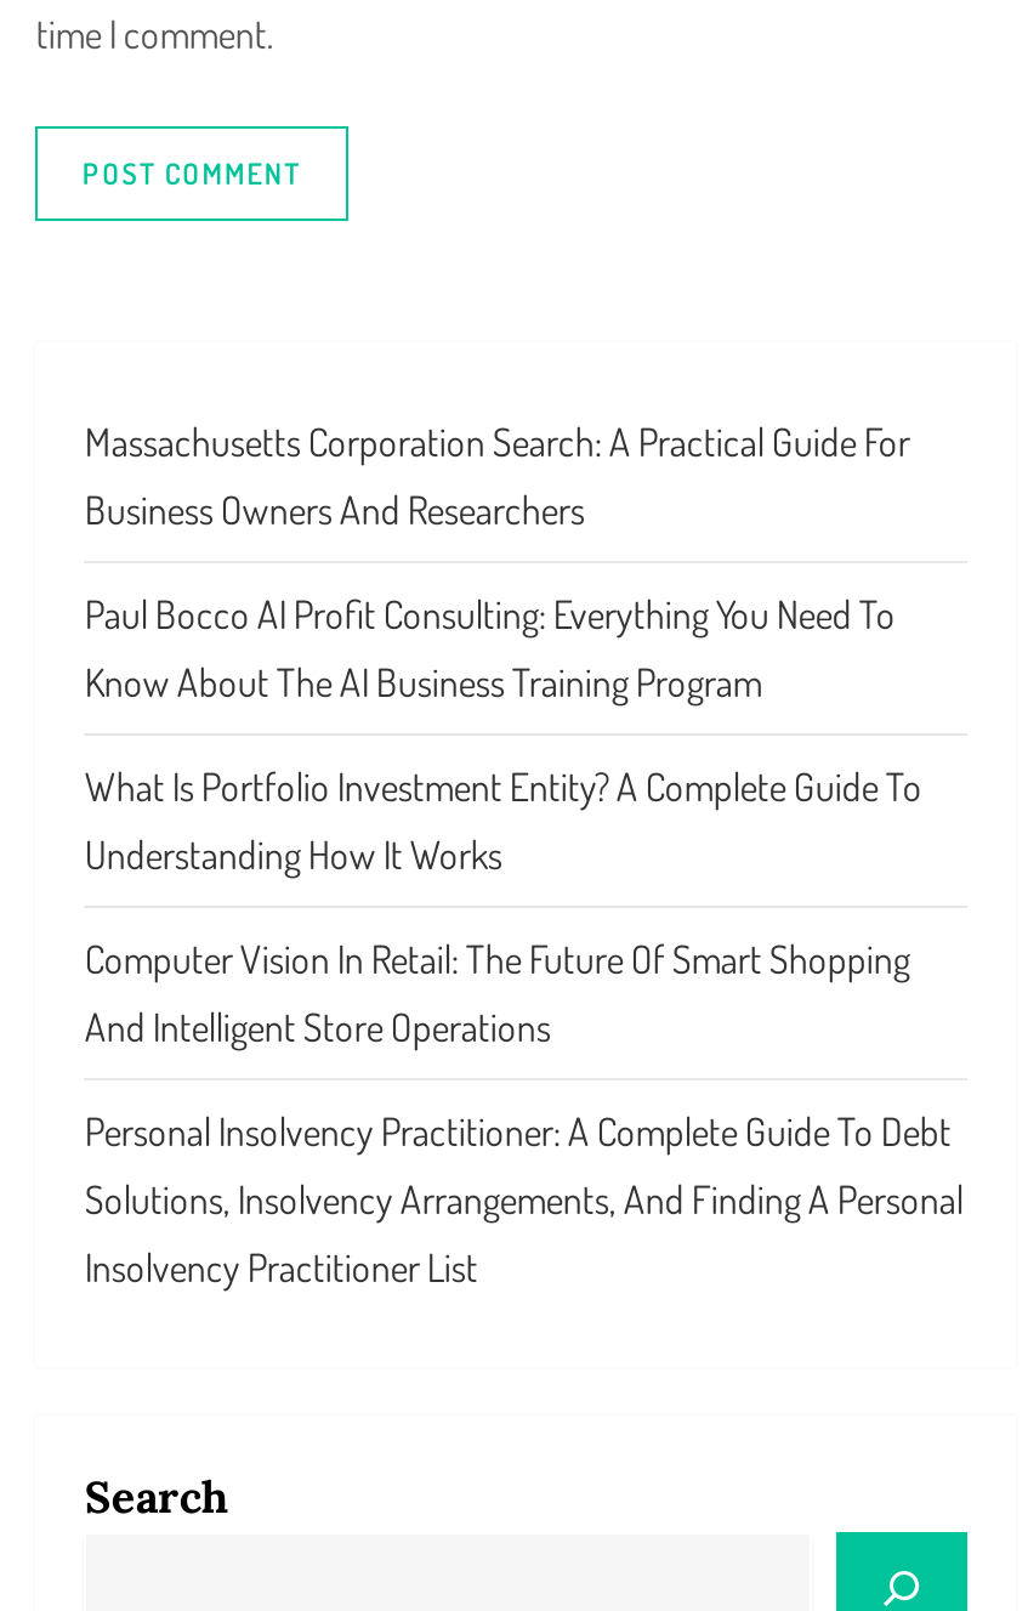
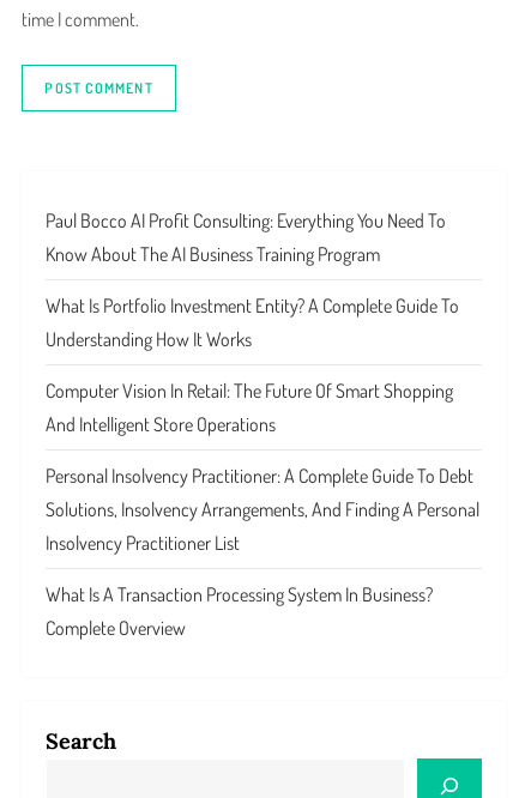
[85,418,910,535] Massachusetts Corporation Search: A Practical Guide For | Business Owners And Researchers -> none
moved [85,591,963,1292] -> [46,209,480,555]: Paul Bocco AI Profit Consulting: Everything You Need To | Know About The AI Business Training Program | What Is Portfolio Investment Entity? A Complete Guide To | ... | Solutions, Insolvency Arrangements, And Finding A Personal | Insolvency Practitioner List
none -> [46,583,433,640] What Is A Transaction Processing System In Business? | Complete Overview

